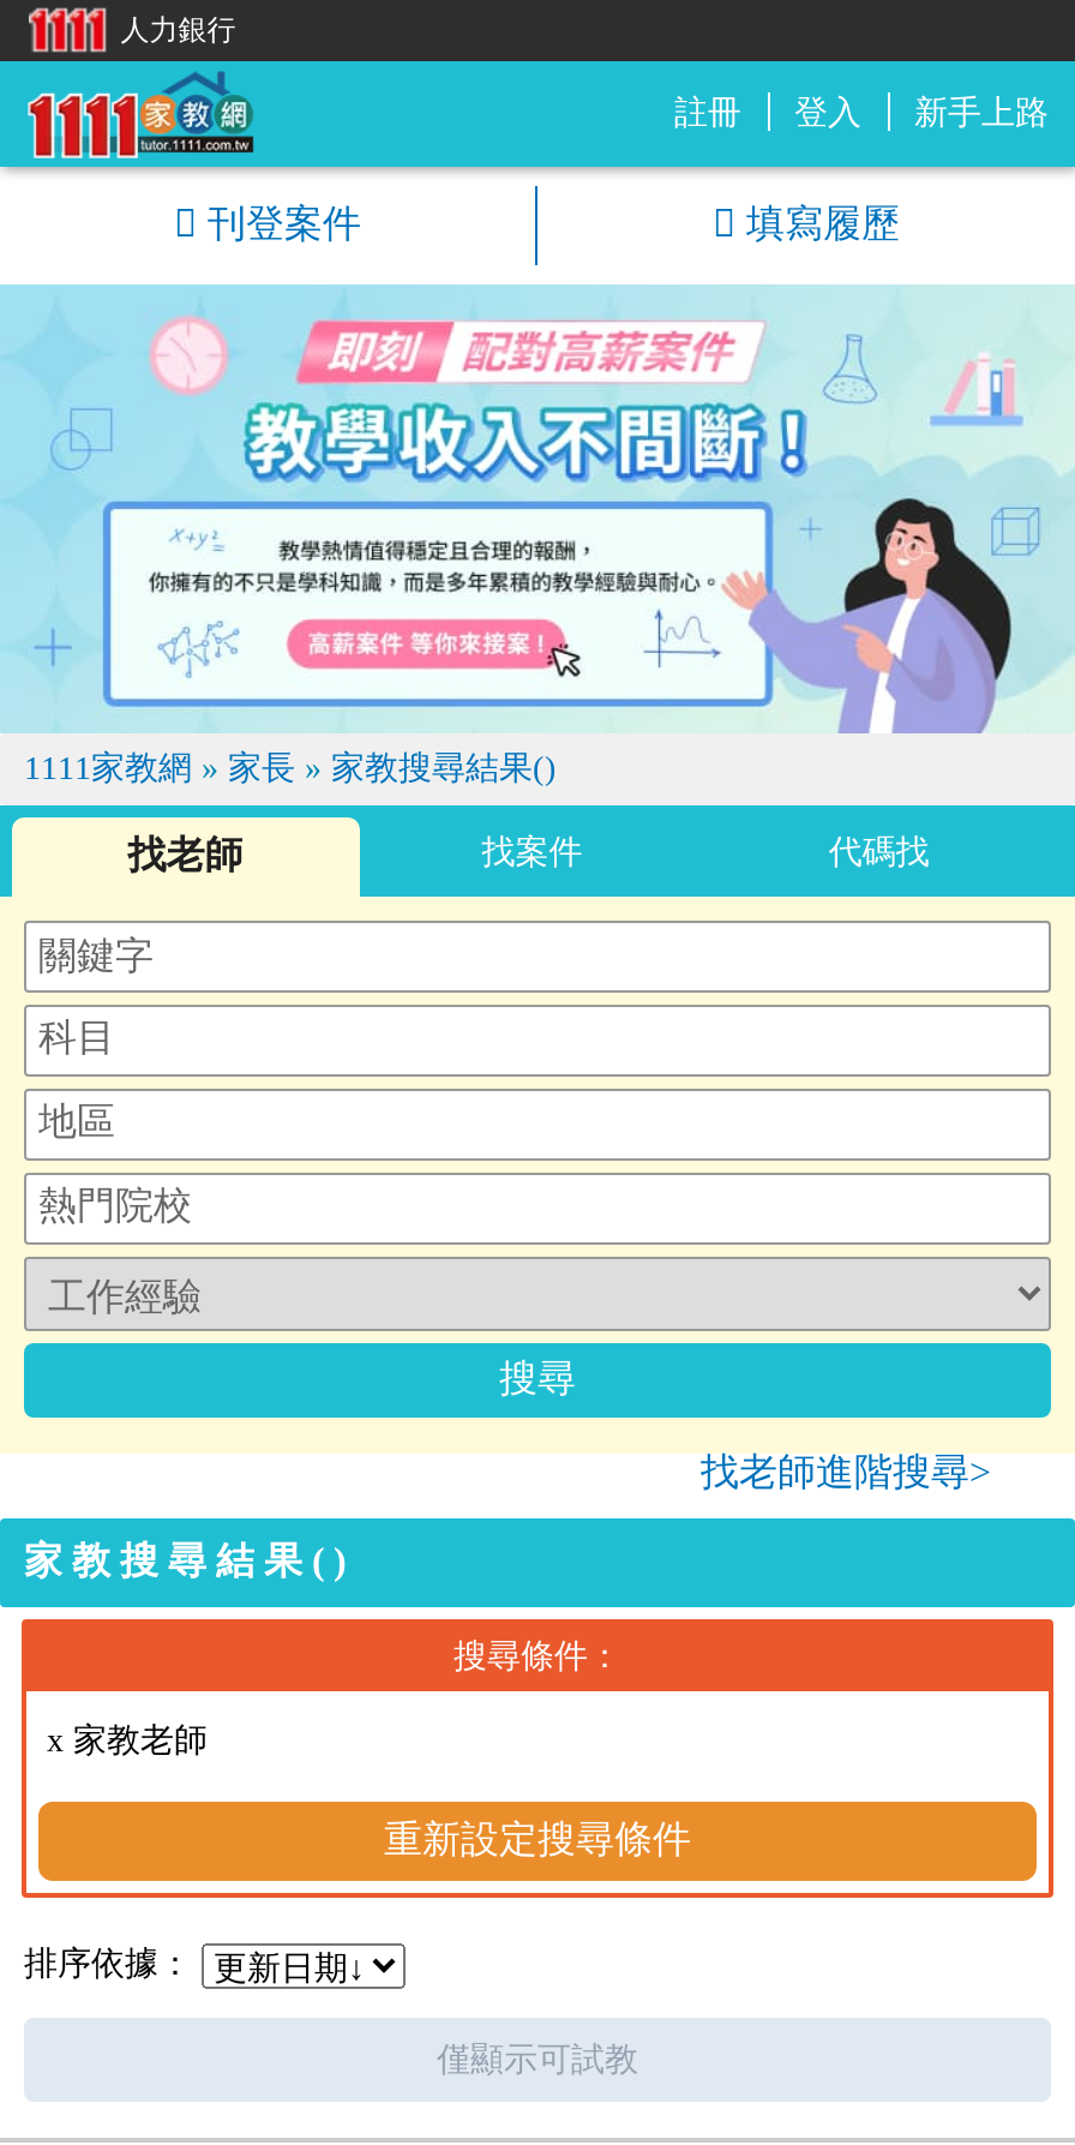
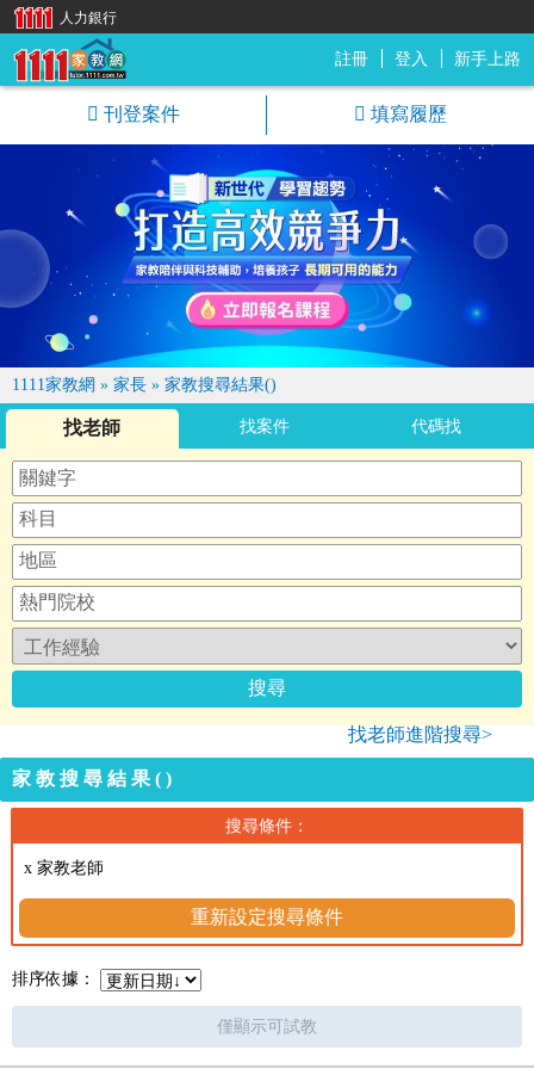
[7,284,1068,733] [image] -> [4,143,530,369] [image]

